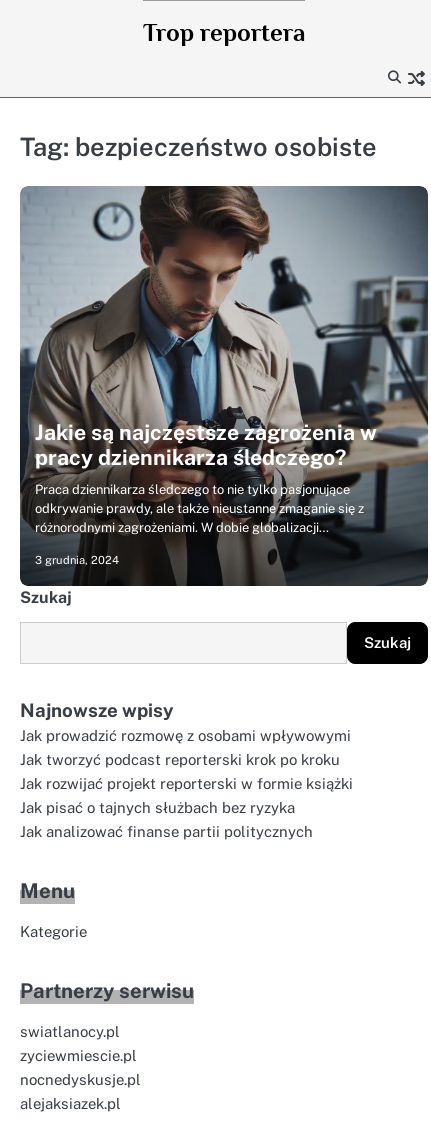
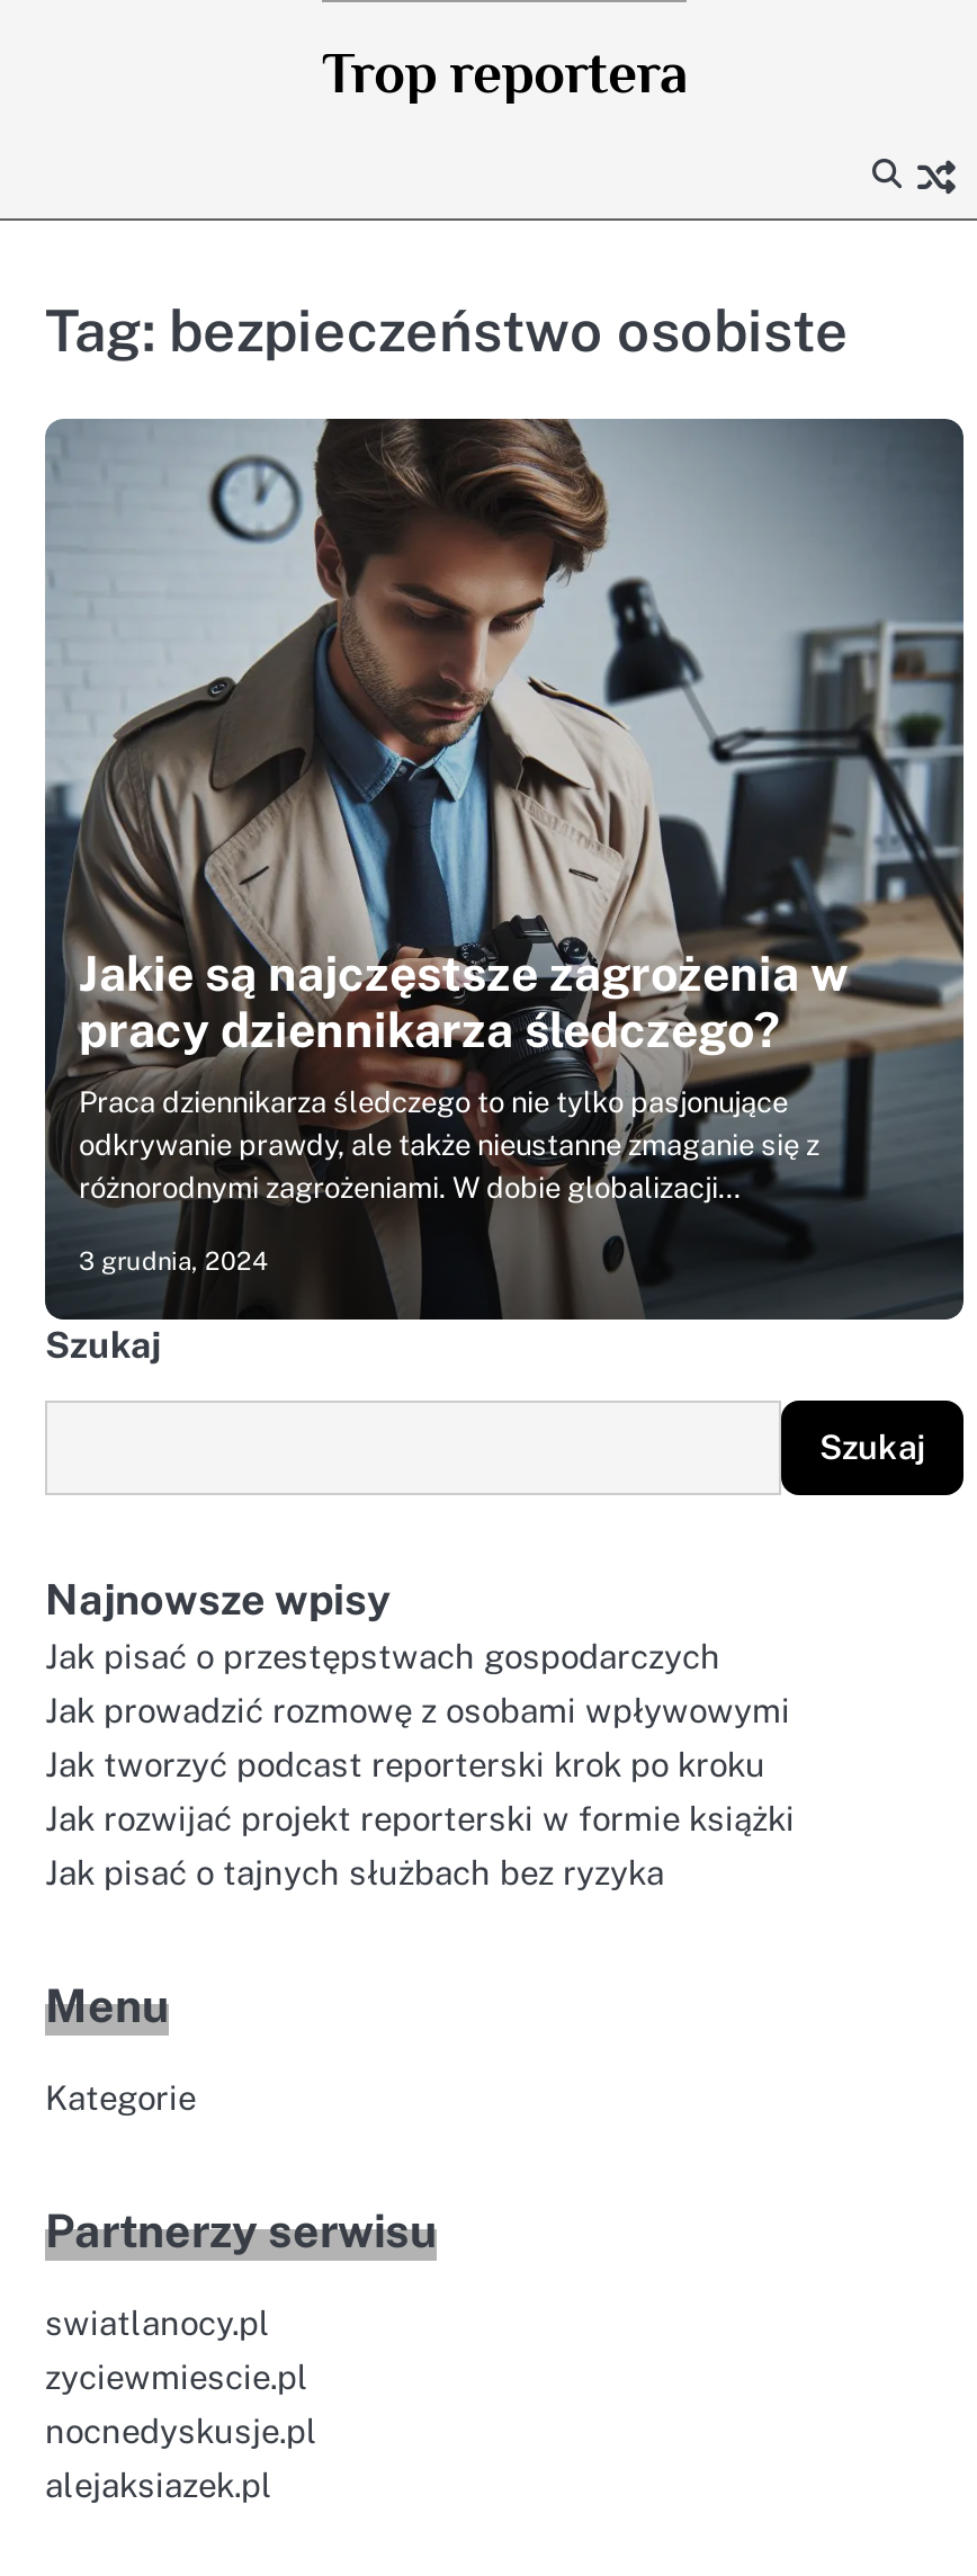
none -> [45,1637,720,1675] Jak pisać o przestępstwach gospodarczych
moved [20,727,353,816] -> [45,1691,795,1891]: Jak prowadzić rozmowę z osobami wpływowymi | Jak tworzyć podcast reporterski krok po kroku | Jak rozwijać projekt reporterski w formie książki | Jak pisać o tajnych służbach bez ryzyka
[20,823,313,840] Jak analizować finanse partii politycznych -> none

